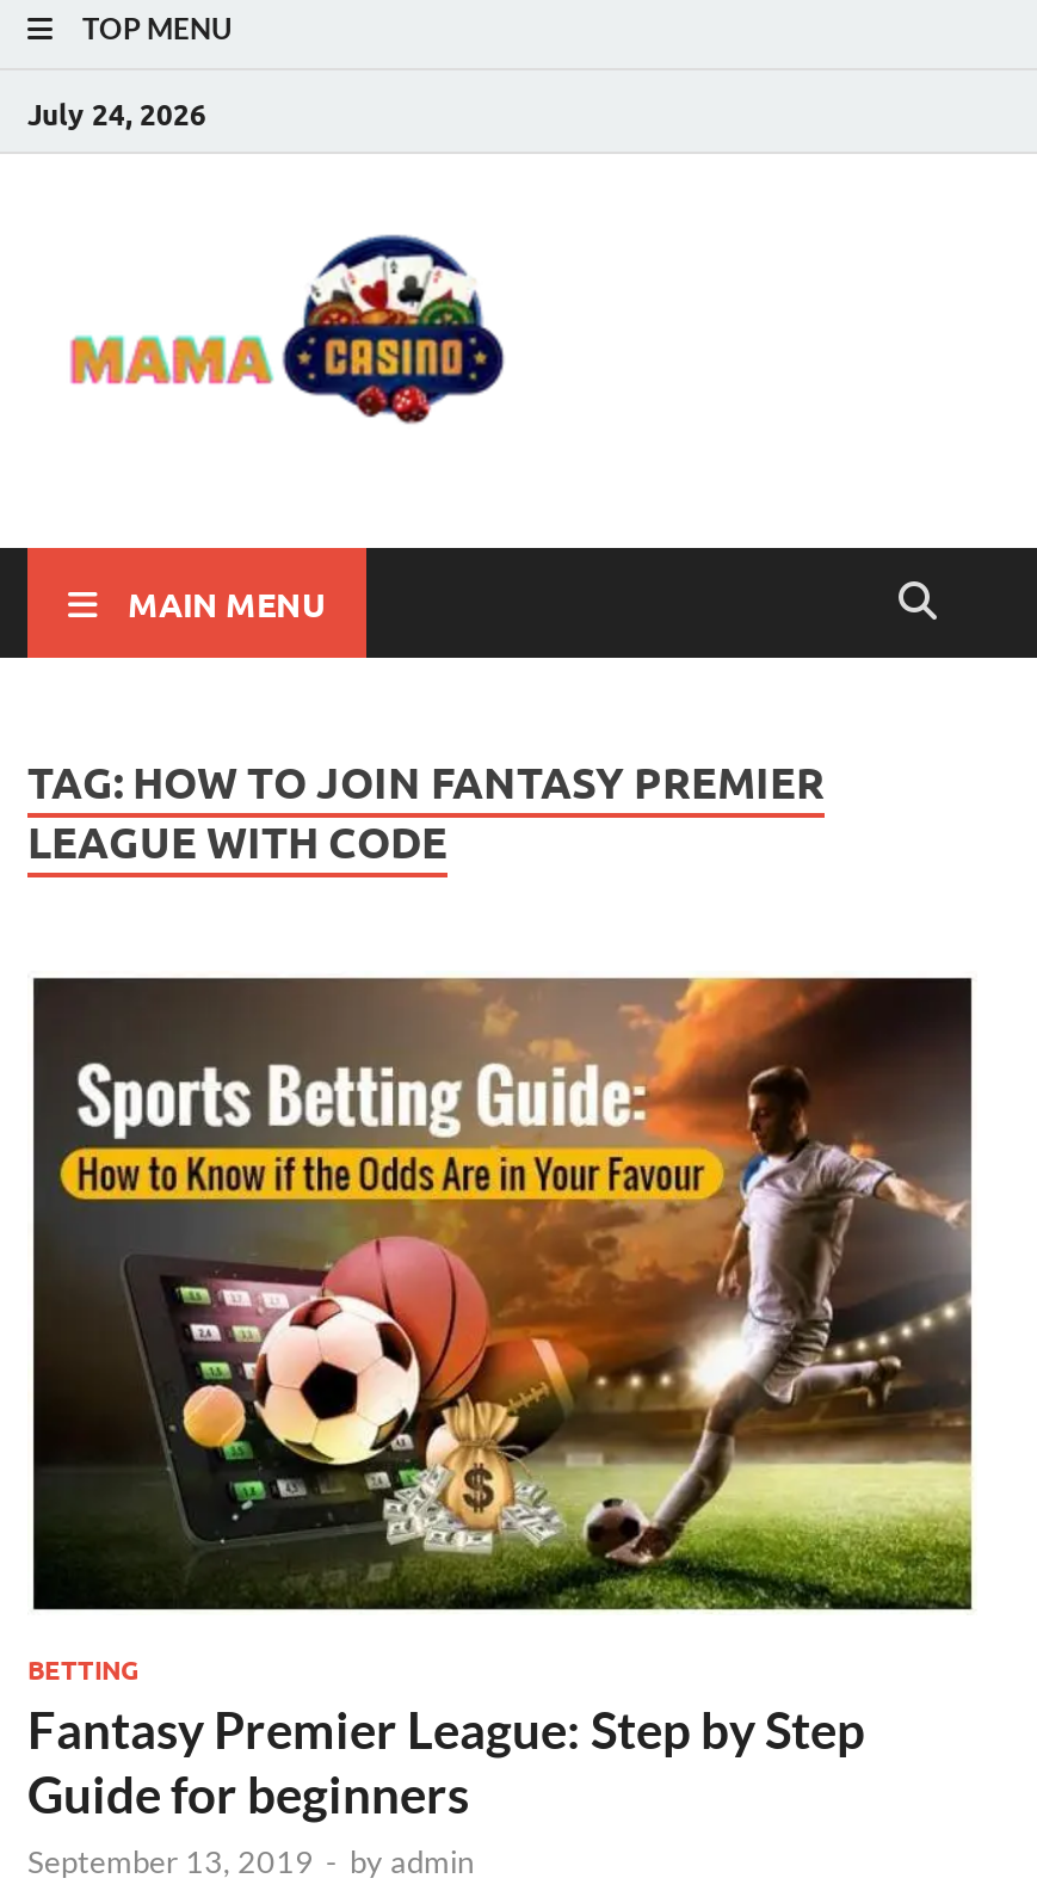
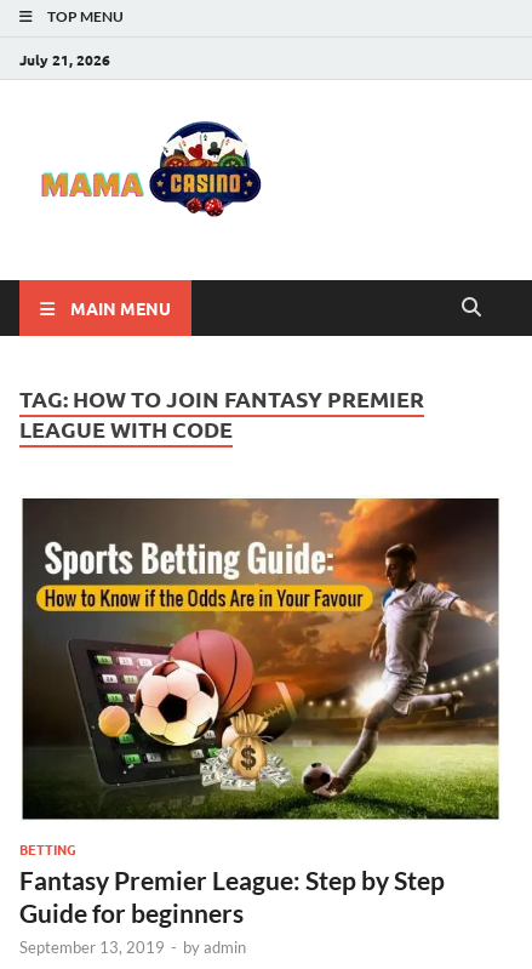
[27,93,206,131] July 24, 2026 -> [19,49,110,69] July 21, 2026

